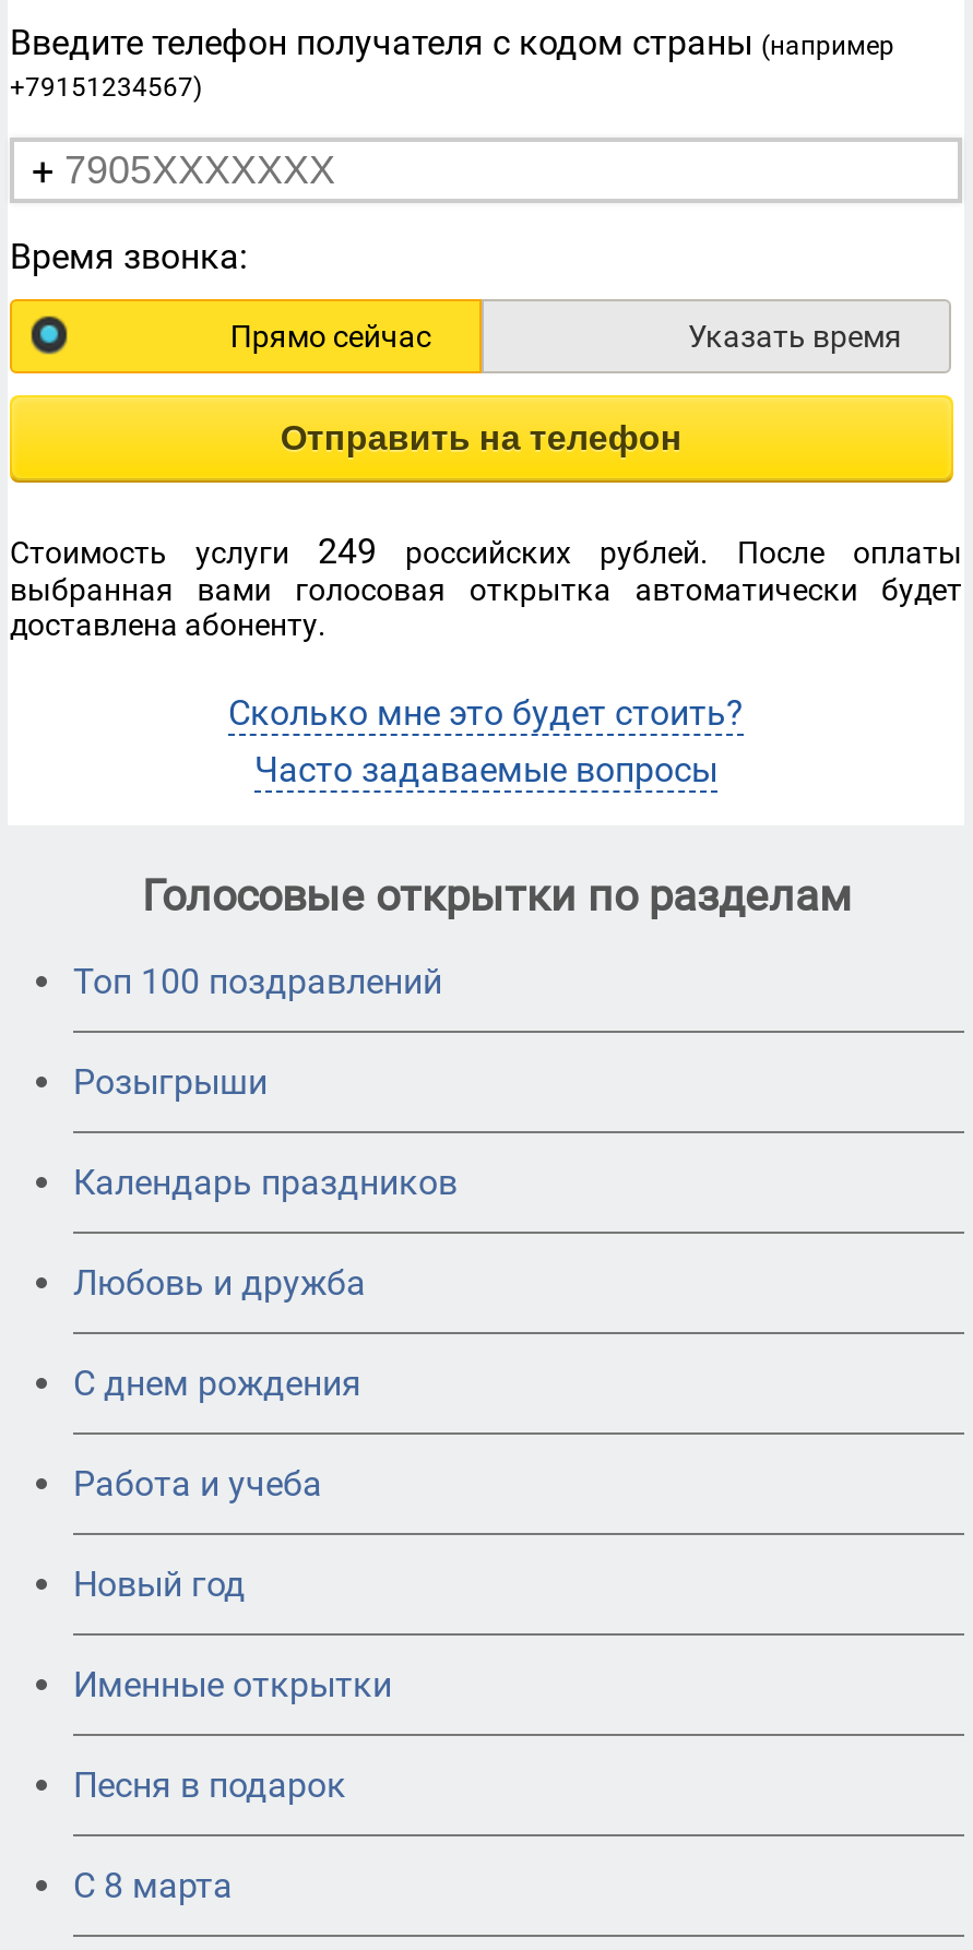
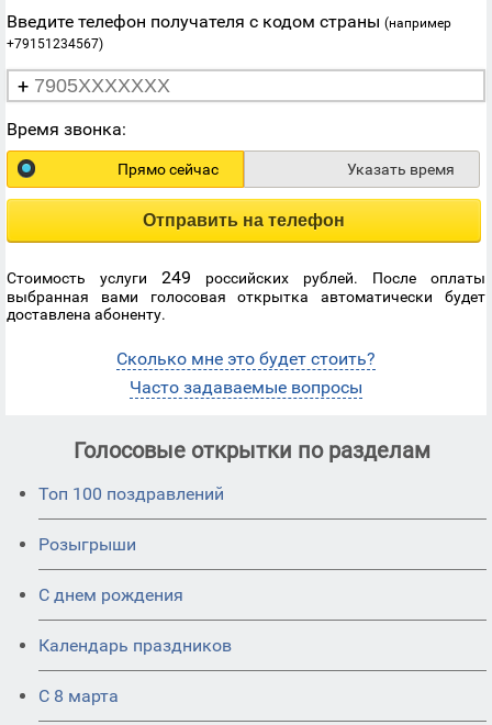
moved [73,1162,458,1203] -> [38,635,232,656]: Календарь праздников
[73,1262,366,1304] Любовь и дружба -> none
[73,1463,392,1806] Работа и учеба | Новый год | Именные открытки | Песня в подарок -> none

